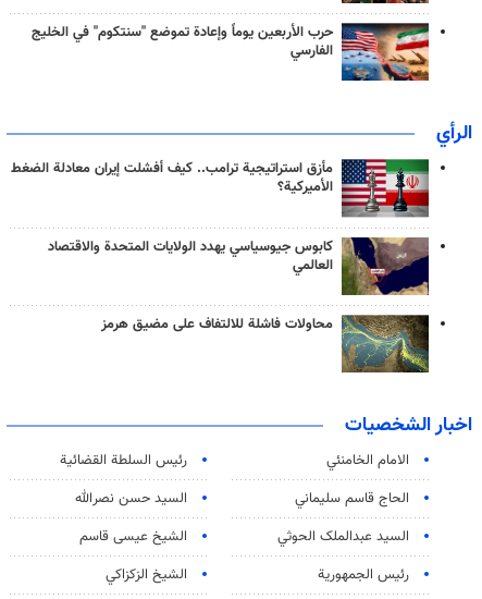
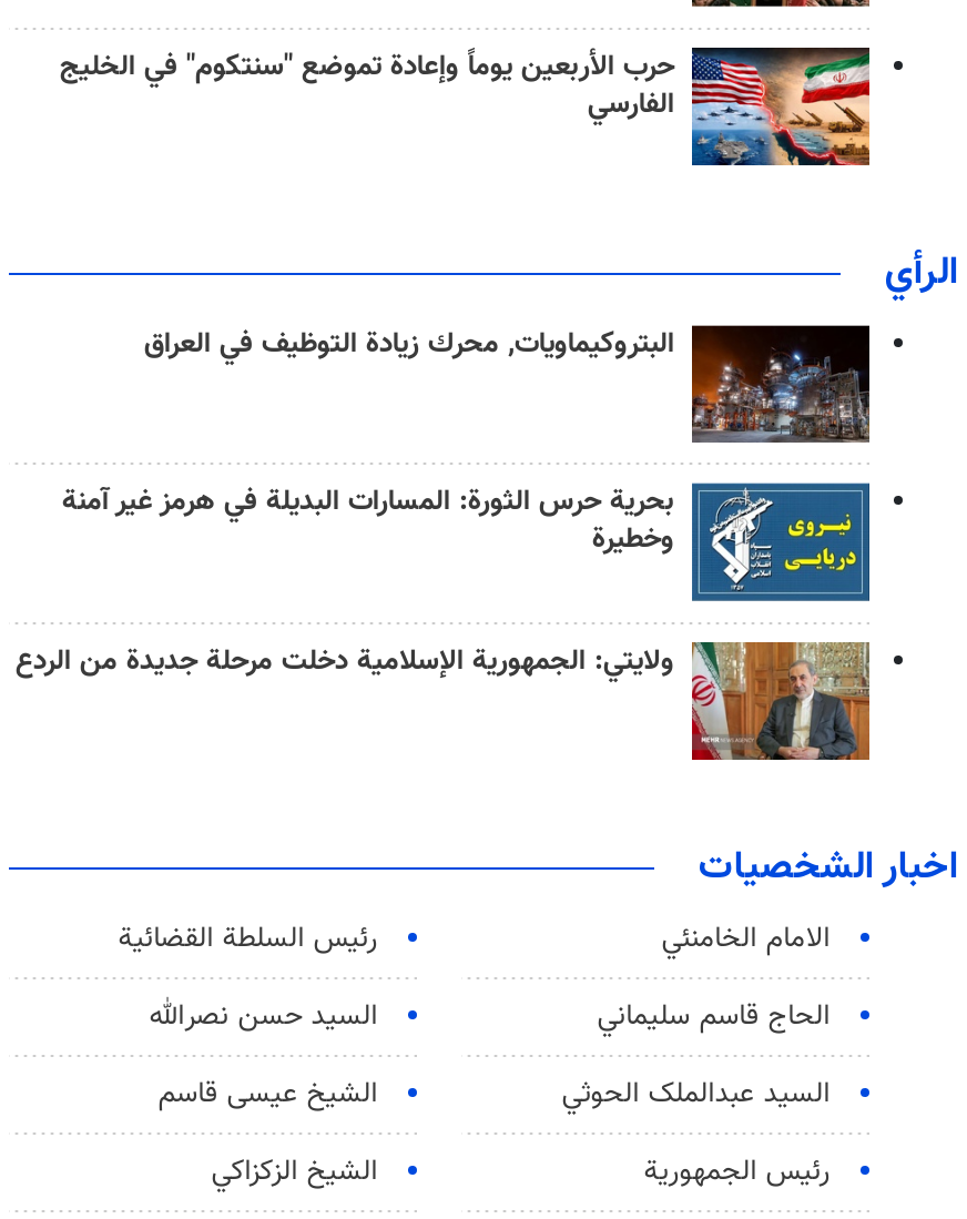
[11,158,430,218] [image] | مأزق استراتيجية ترامب.. كيف أفشلت إيران معادلة الضغط | الأميركية؟ -> [144,322,872,444] [image] | البتروكيماويات, محرك زيادة التوظيف في العراق
[48,236,430,296] [image] | كابوس جيوسياسي يهدد الولايات المتحدة والاقتصاد | العالمي -> [62,481,872,603] [image] | بحرية حرس الثورة: المسارات البديلة في هرمز غير آمنة | وخطيرة
[101,314,430,374] [image] | محاولات فاشلة للالتفاف على مضيق هرمز -> [16,639,872,763] [image] | ولايتي: الجمهورية الإسلامية دخلت مرحلة جديدة من الردع

